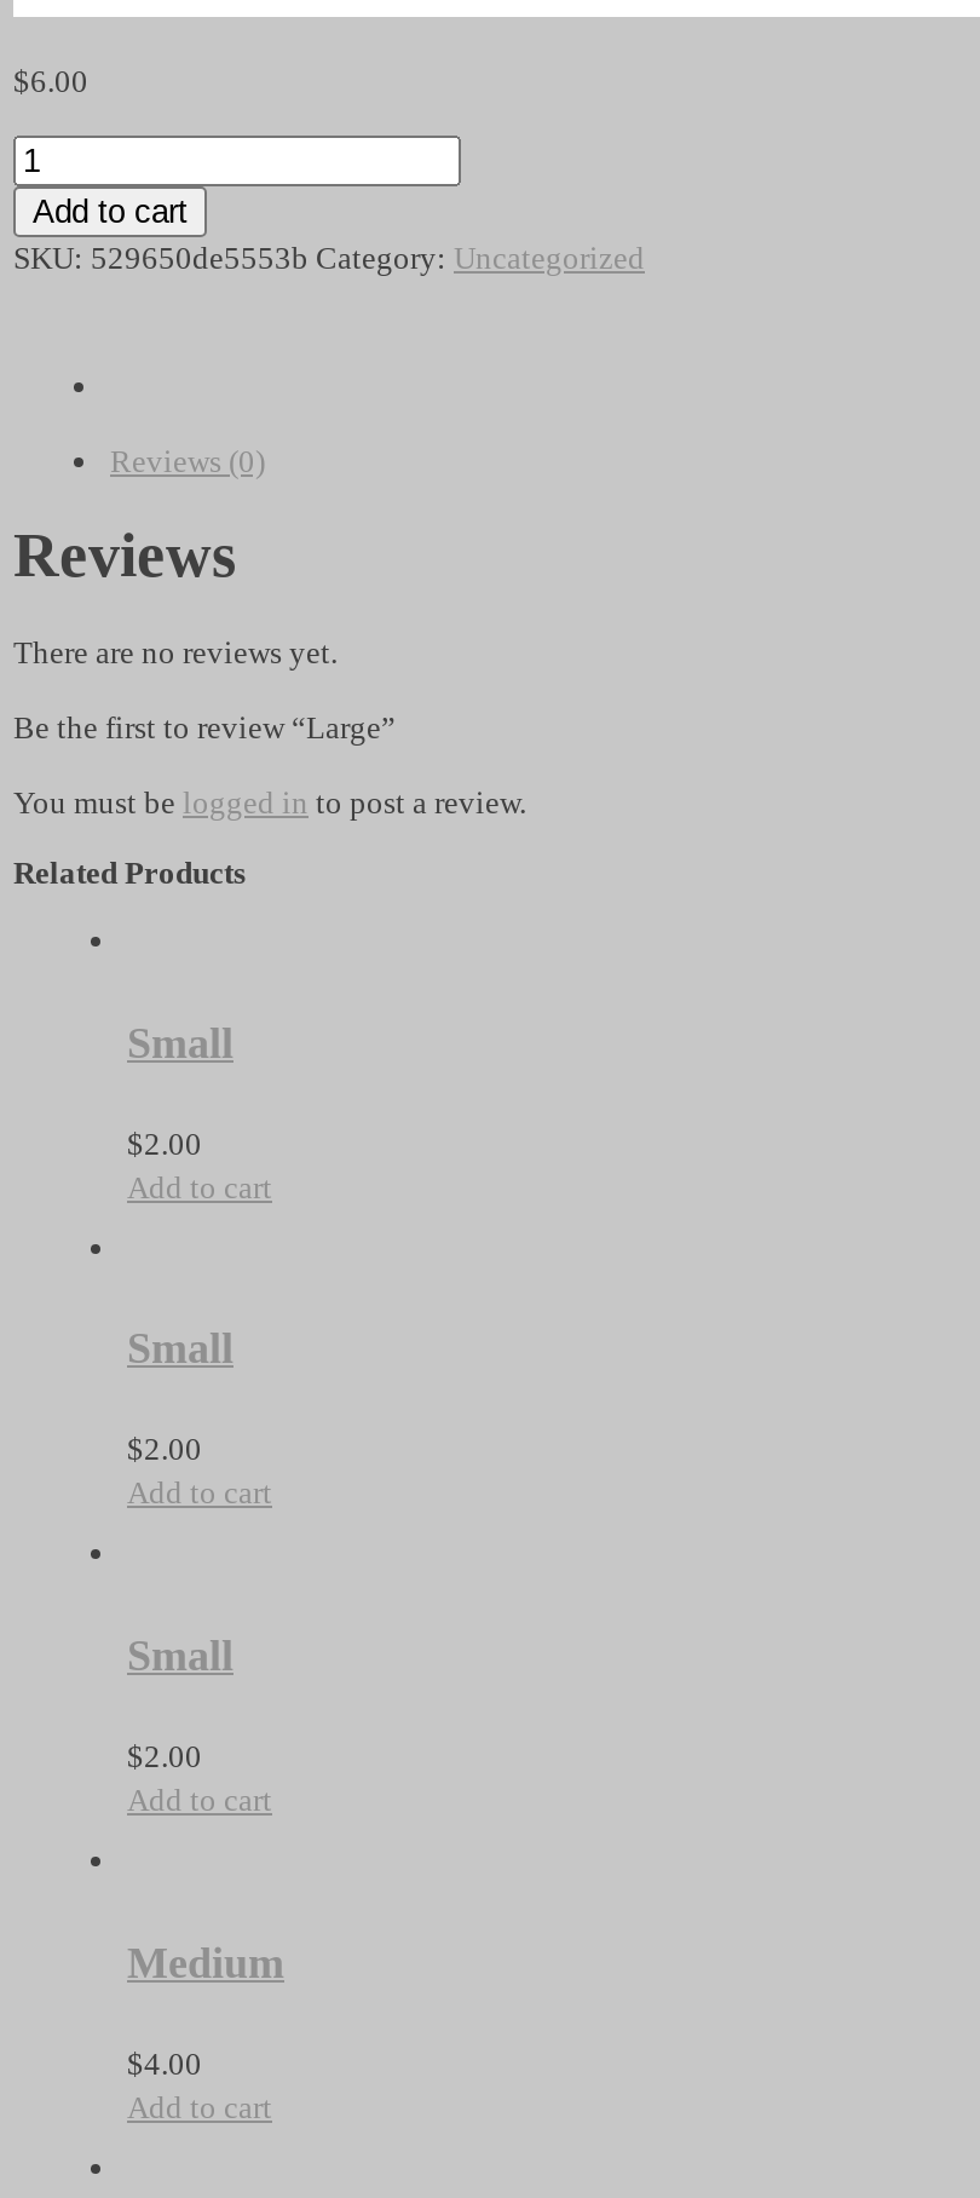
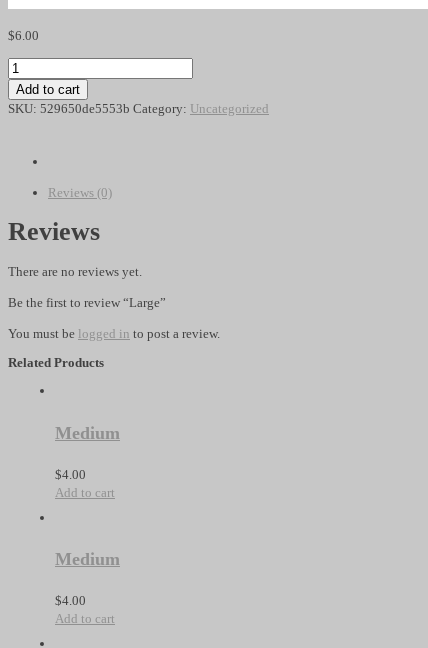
[127,1018,272,1775] Small | $2.00 | Add to cart | Small | $2.00 | Add to cart | Small | $2.00 -> [55,423,120,481] Medium | $4.00

